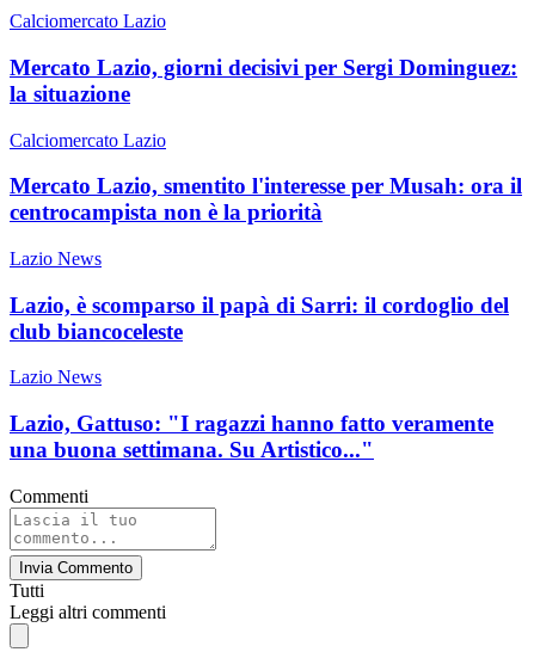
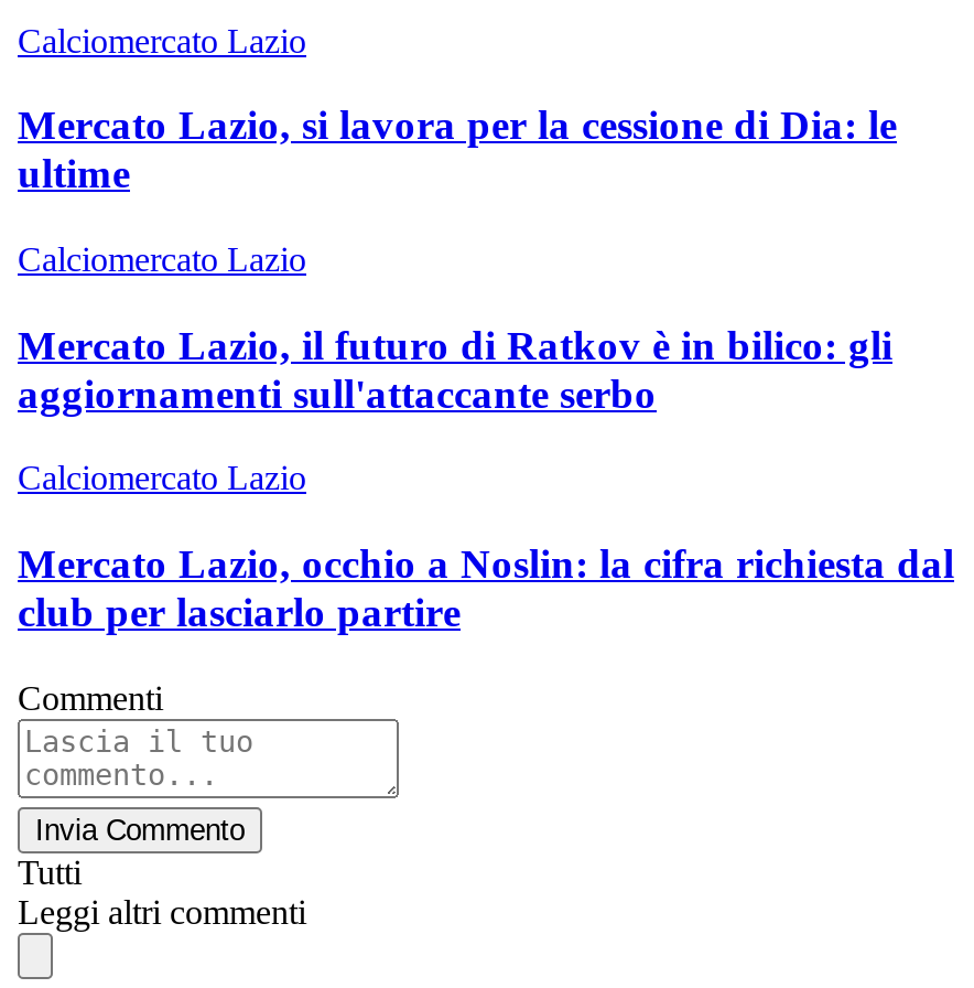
[10,55,517,106] Mercato Lazio, giorni decisivi per Sergi Dominguez: | la situazione -> [18,102,897,197] Mercato Lazio, si lavora per la cessione di Dia: le | ultime
[10,174,522,462] Mercato Lazio, smentito l'interesse per Musah: ora il | centrocampista non è la priorità | Lazio News | Lazio, è scomparso il papà di Sarri: il cordoglio del | club biancoceleste | Lazio News | Lazio, Gattuso: "I ragazzi hanno fatto veramente | una buona settimana. Su Artistico..." -> [18,322,954,636] Mercato Lazio, il futuro di Ratkov è in bilico: gli | aggiornamenti sull'attaccante serbo | Calciomercato Lazio | Mercato Lazio, occhio a Noslin: la cifra richiesta dal | club per lasciarlo partire

